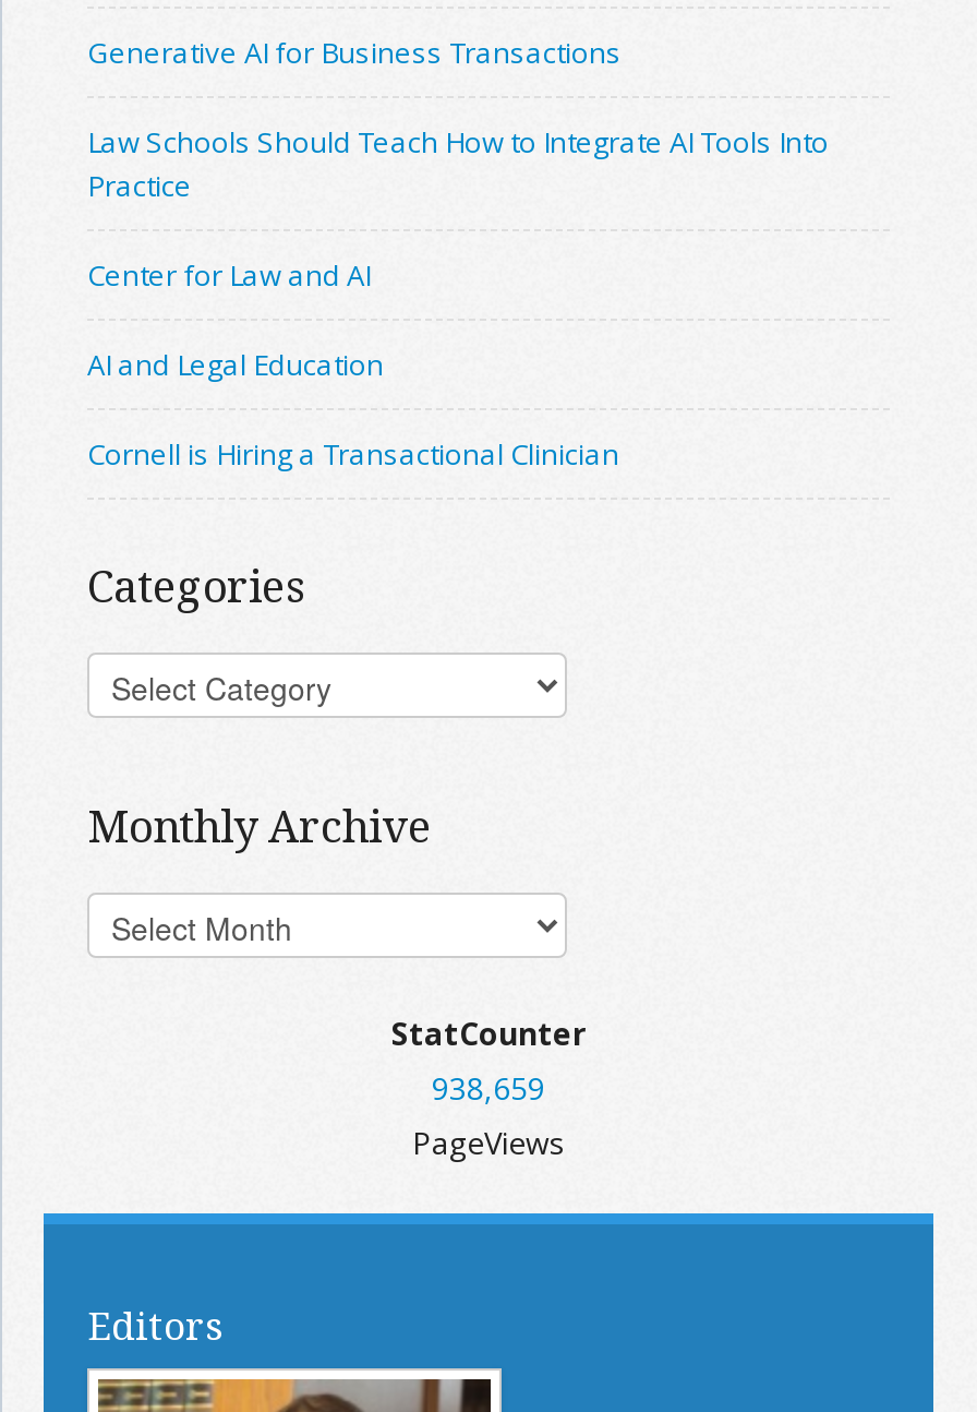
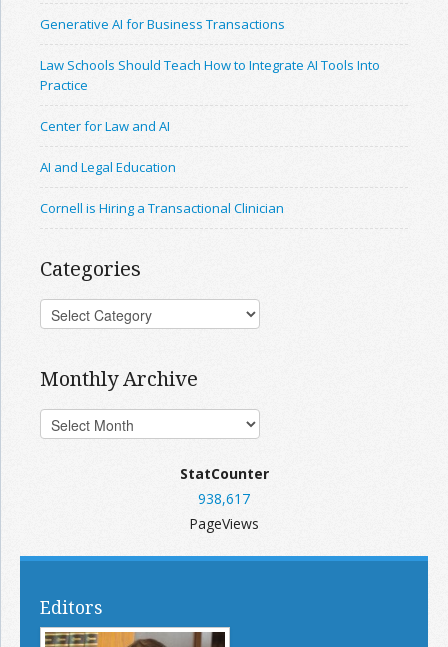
[432,1067,545,1109] 938,659 -> [198,489,250,508] 938,617

